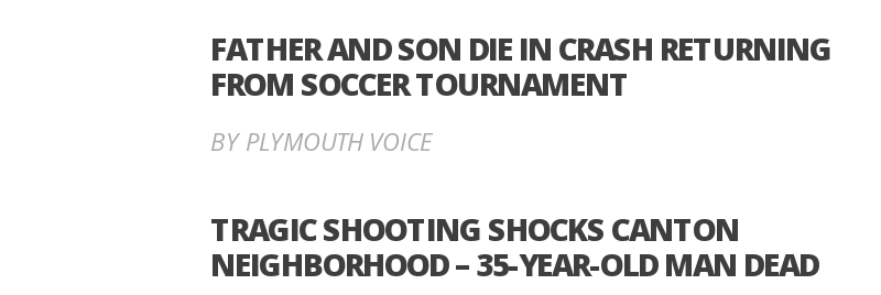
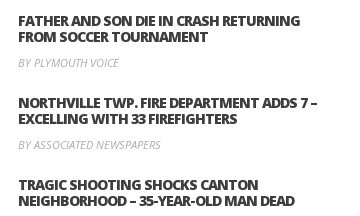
none -> [18,93,317,152] NORTHVILLE TWP. FIRE DEPARTMENT ADDS 7 – | EXCELLING WITH 33 FIREFIGHTERS | BY ASSOCIATED NEWSPAPERS

